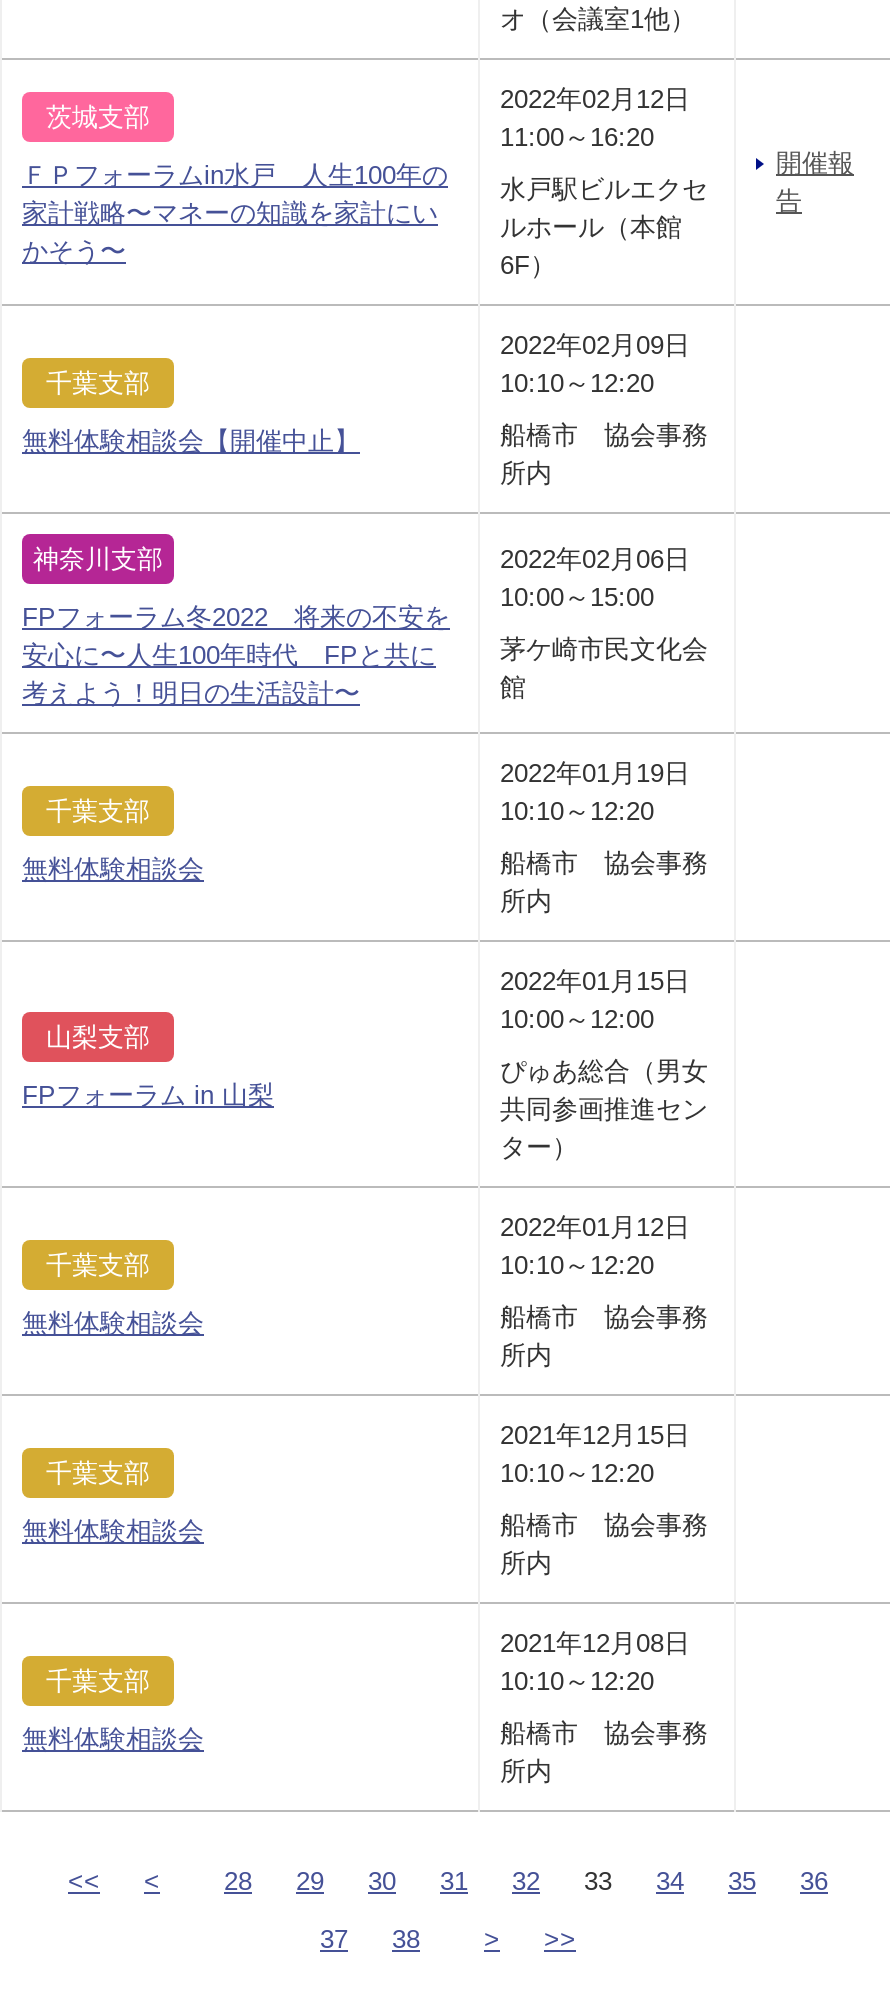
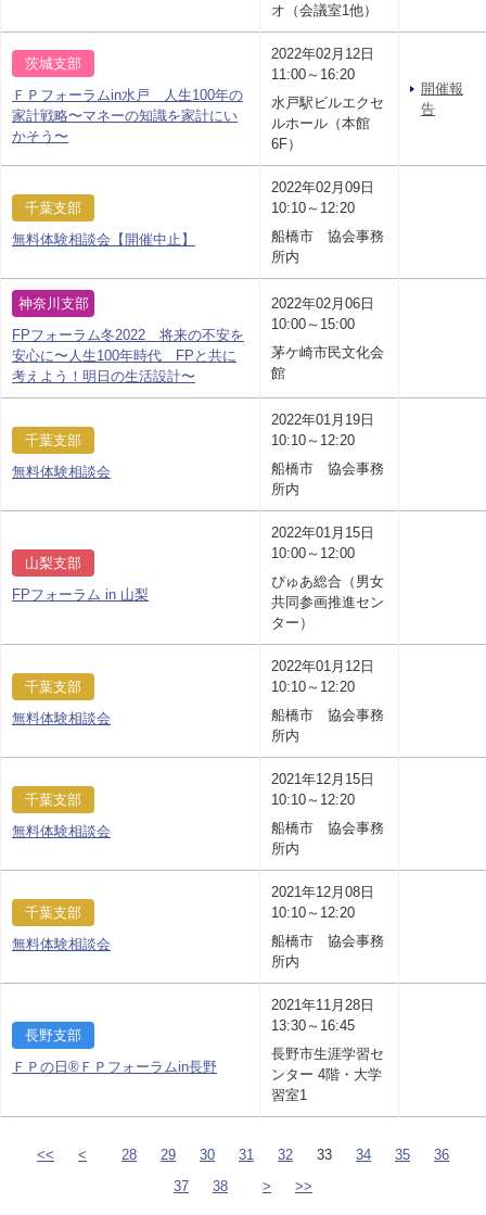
none -> [12,1027,217,1075] 長野支部 | ＦＰの日®ＦＰフォーラムin長野
none -> [271,997,384,1103] 2021年11月28日 | 13:30～16:45 | 長野市生涯学習セ | ンター 4階・大学 | 習室1

